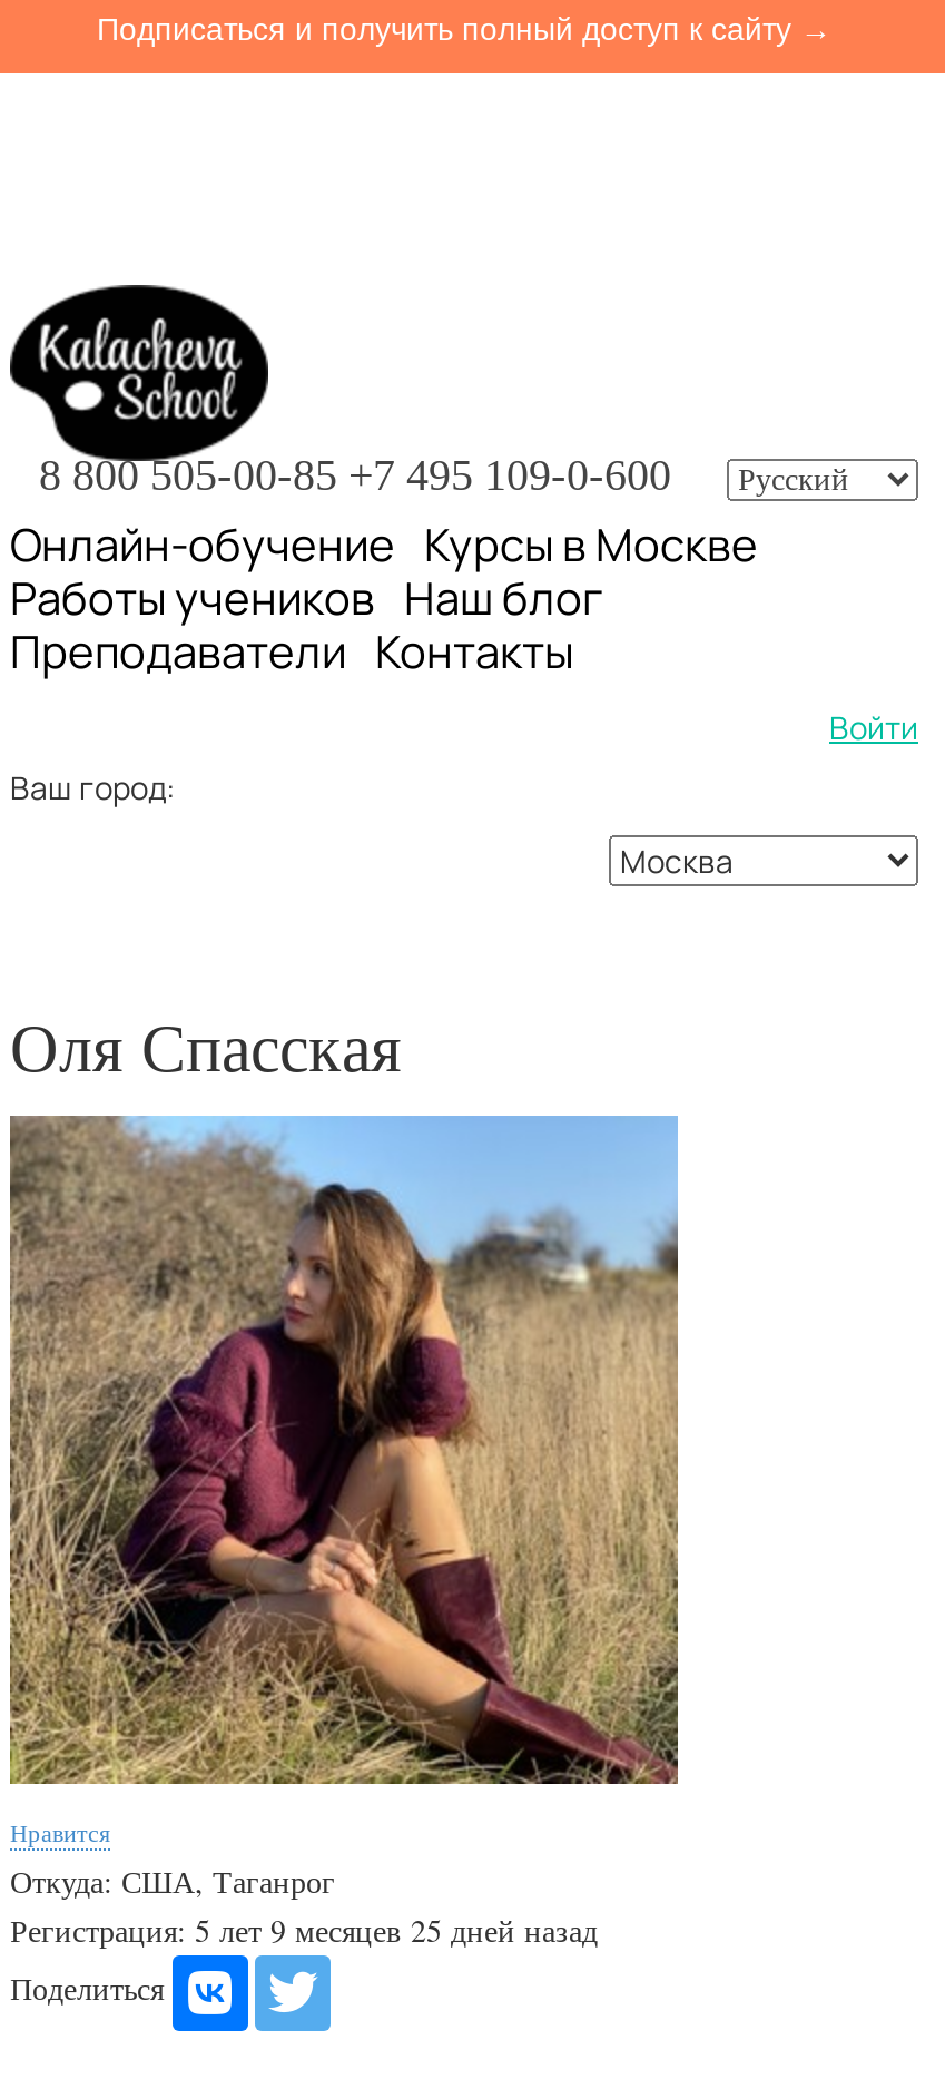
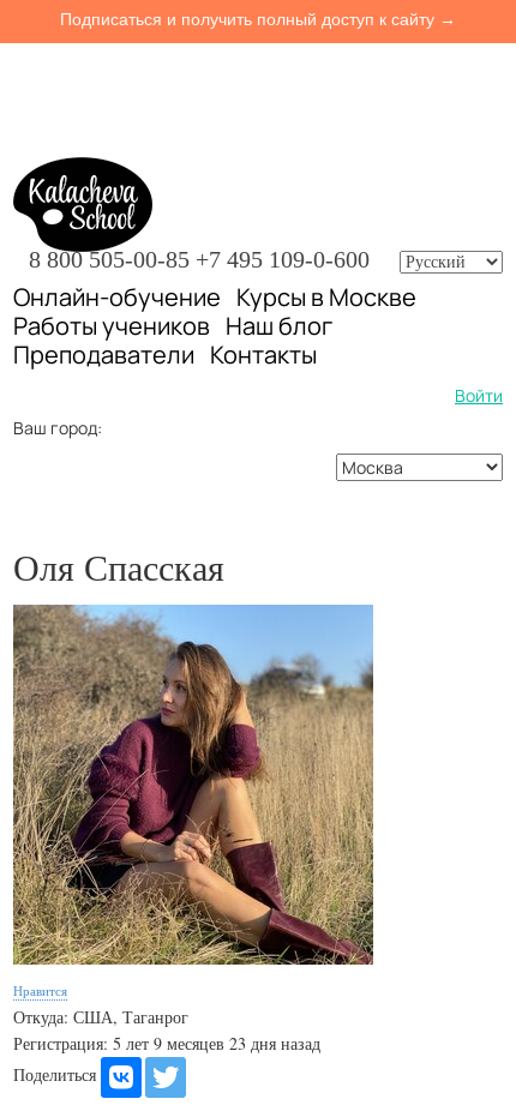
[10,1909,598,1951] Регистрация: 5 лет 9 месяцев 25 дней назад -> [13,1032,320,1055] Регистрация: 5 лет 9 месяцев 23 дня назад

